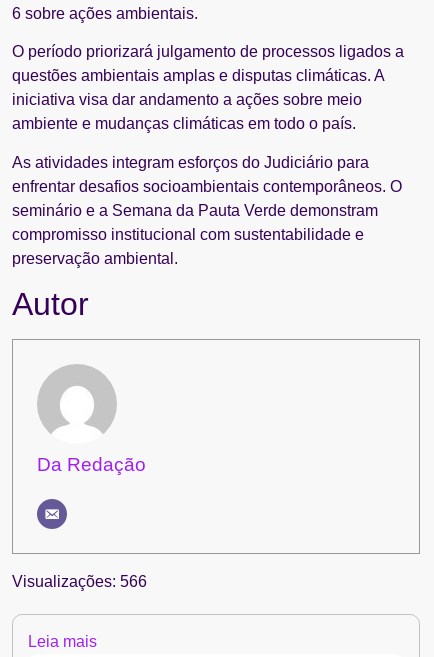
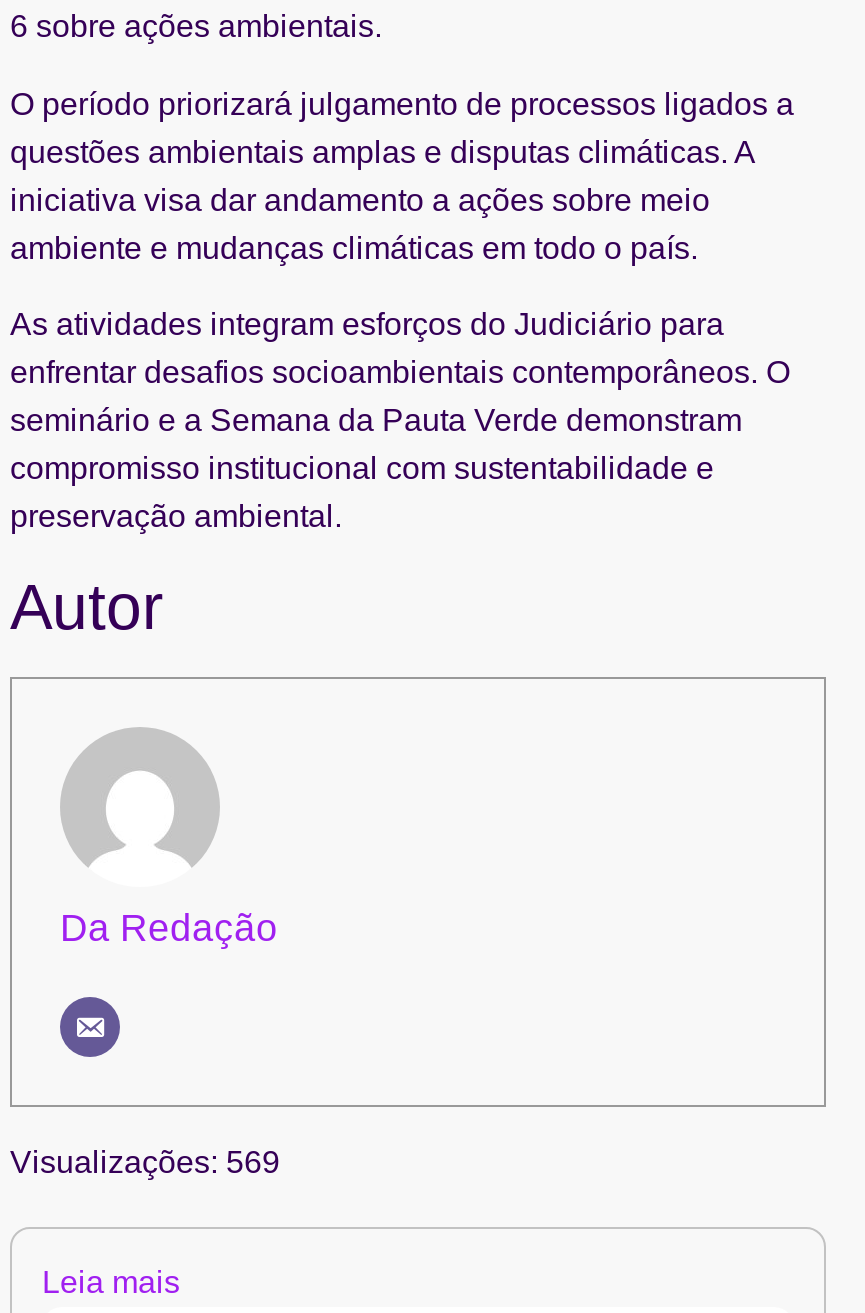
[12,573,147,590] Visualizações: 566 -> [10,1145,280,1179] Visualizações: 569

